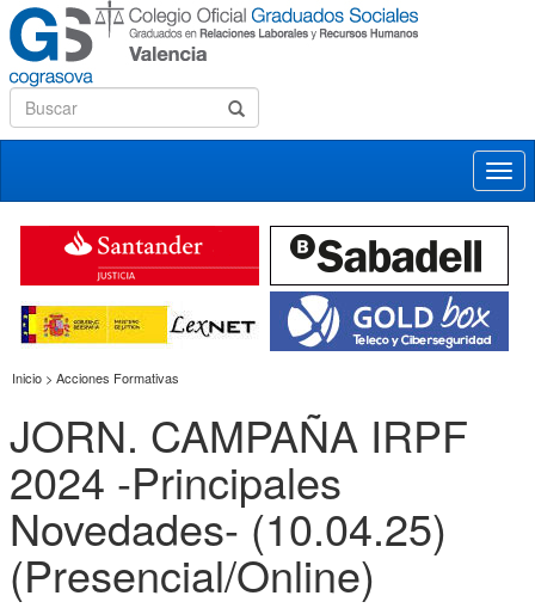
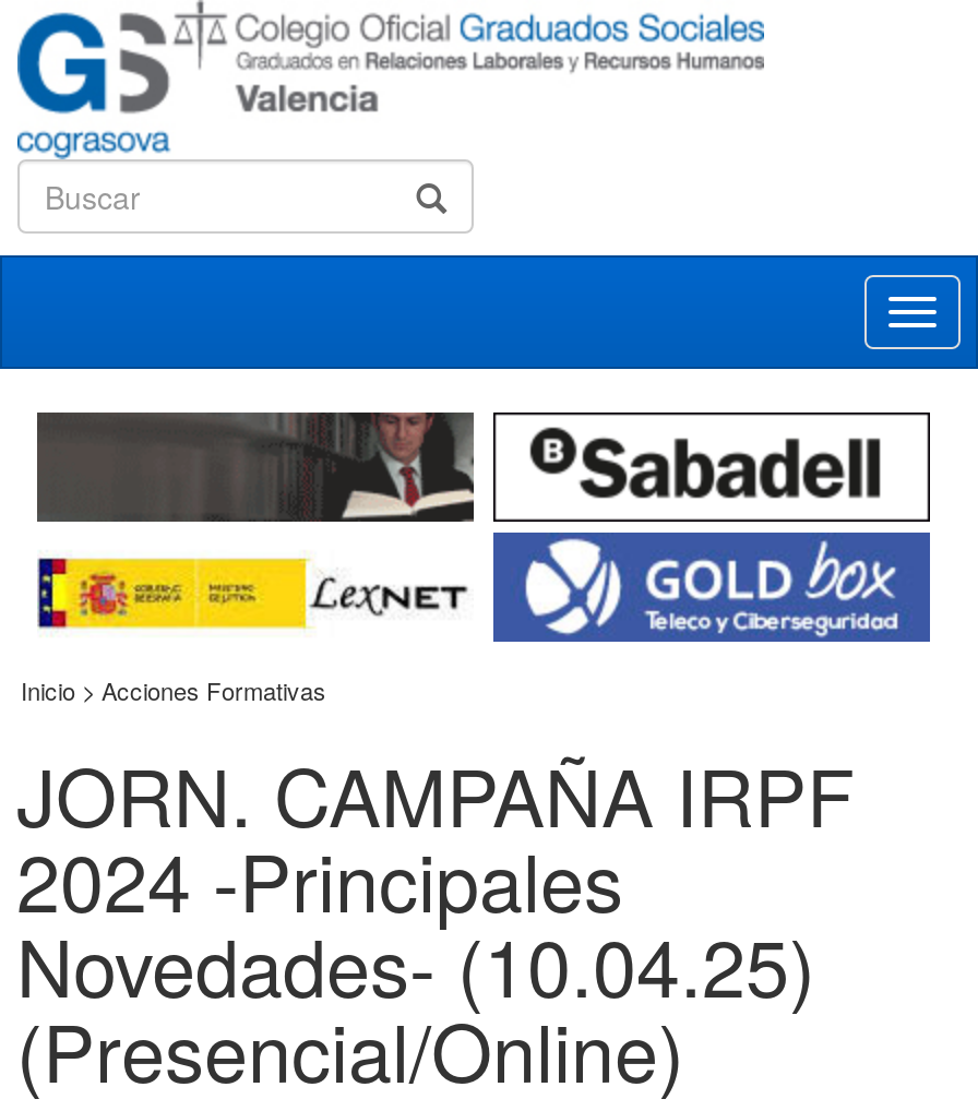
[19,225,260,287] [image] -> [35,410,476,524] [image]

